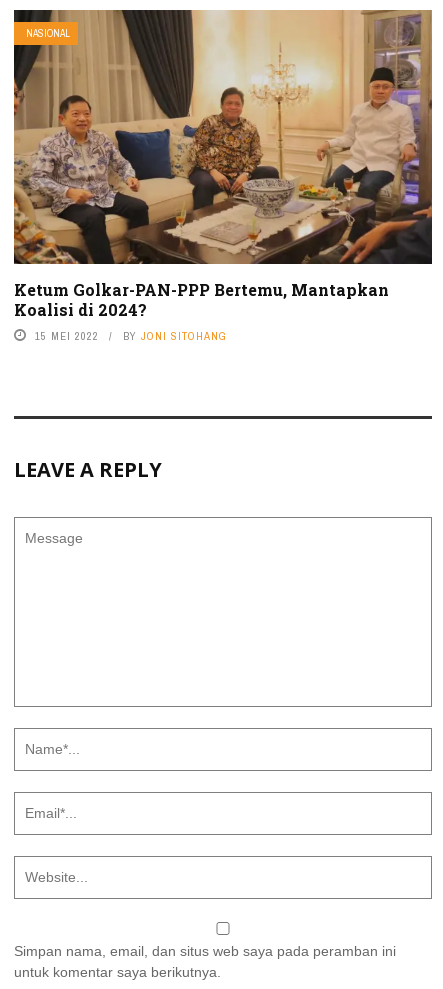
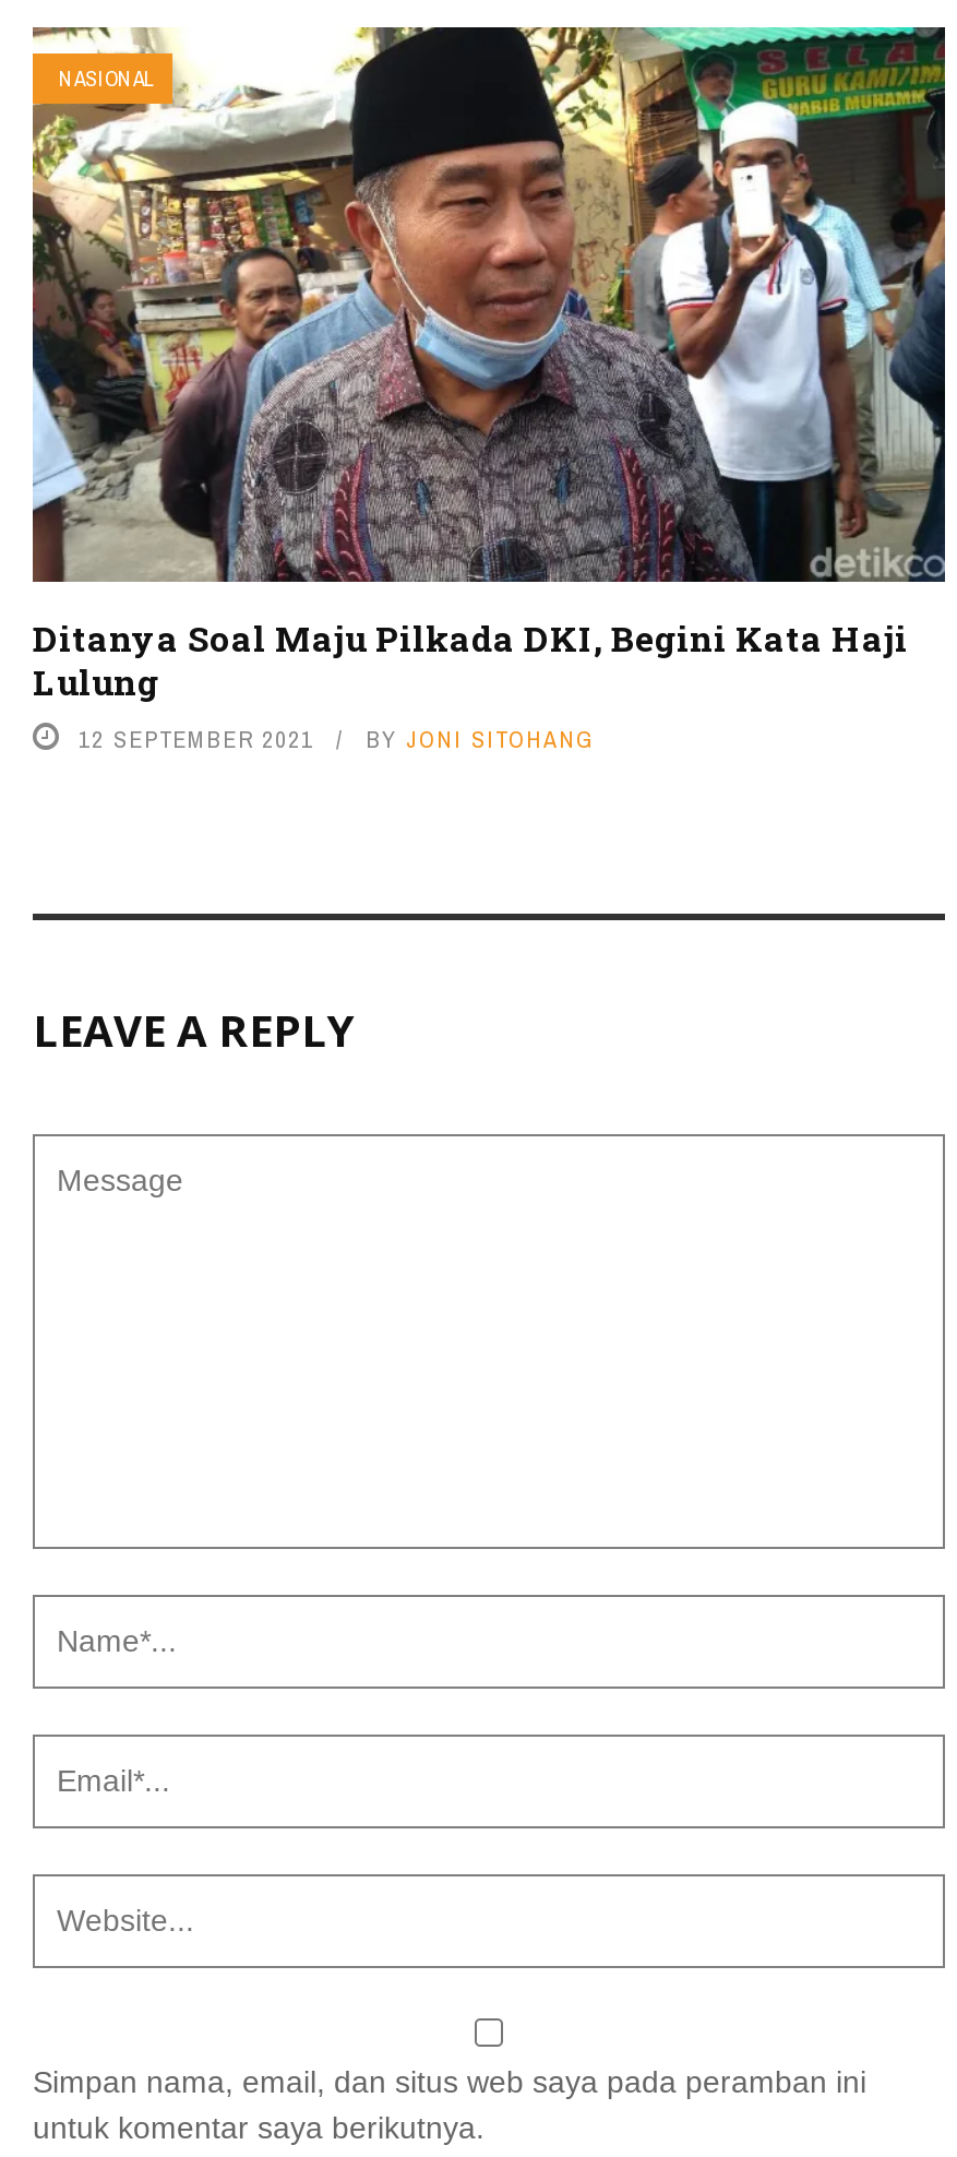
[13,9,433,343] [image] | Ketum Golkar-PAN-PPP Bertemu, Mantapkan | Koalisi di 2024? | 15 MEI 2022 -> [31,24,947,753] [image] | Ditanya Soal Maju Pilkada DKI, Begini Kata Haji | Lulung | 12 SEPTEMBER 2021

